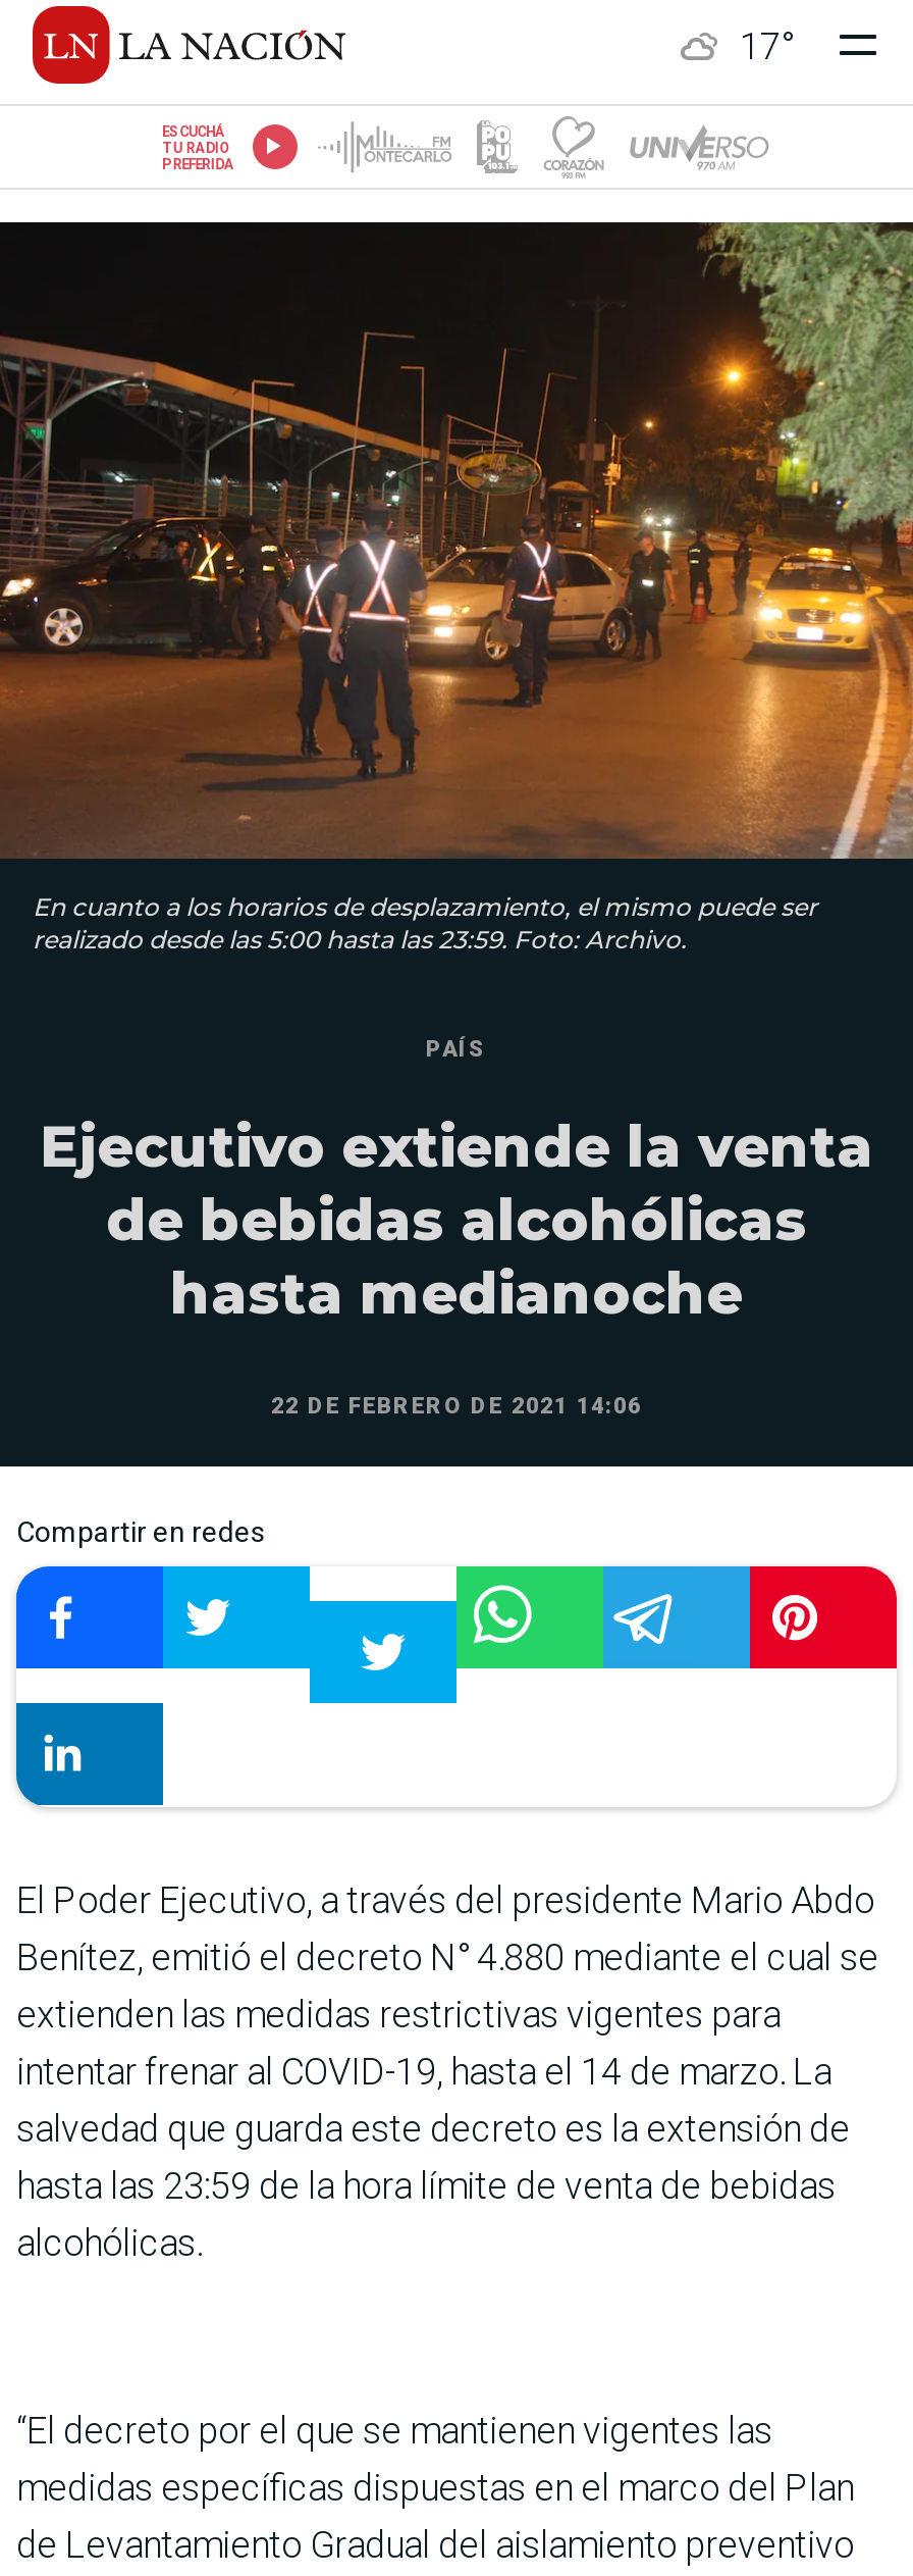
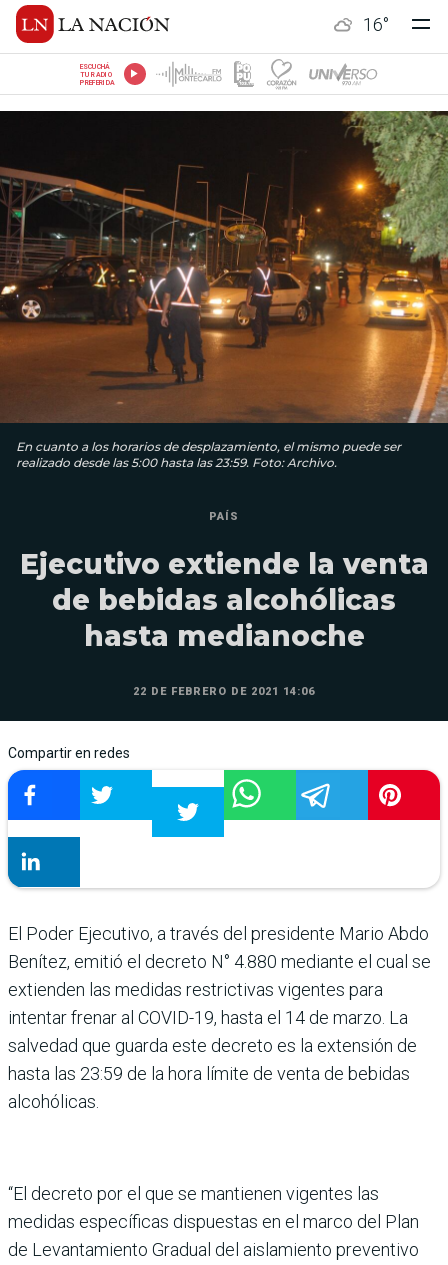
[740,24,793,67] 17° -> [363,14,389,35] 16°

